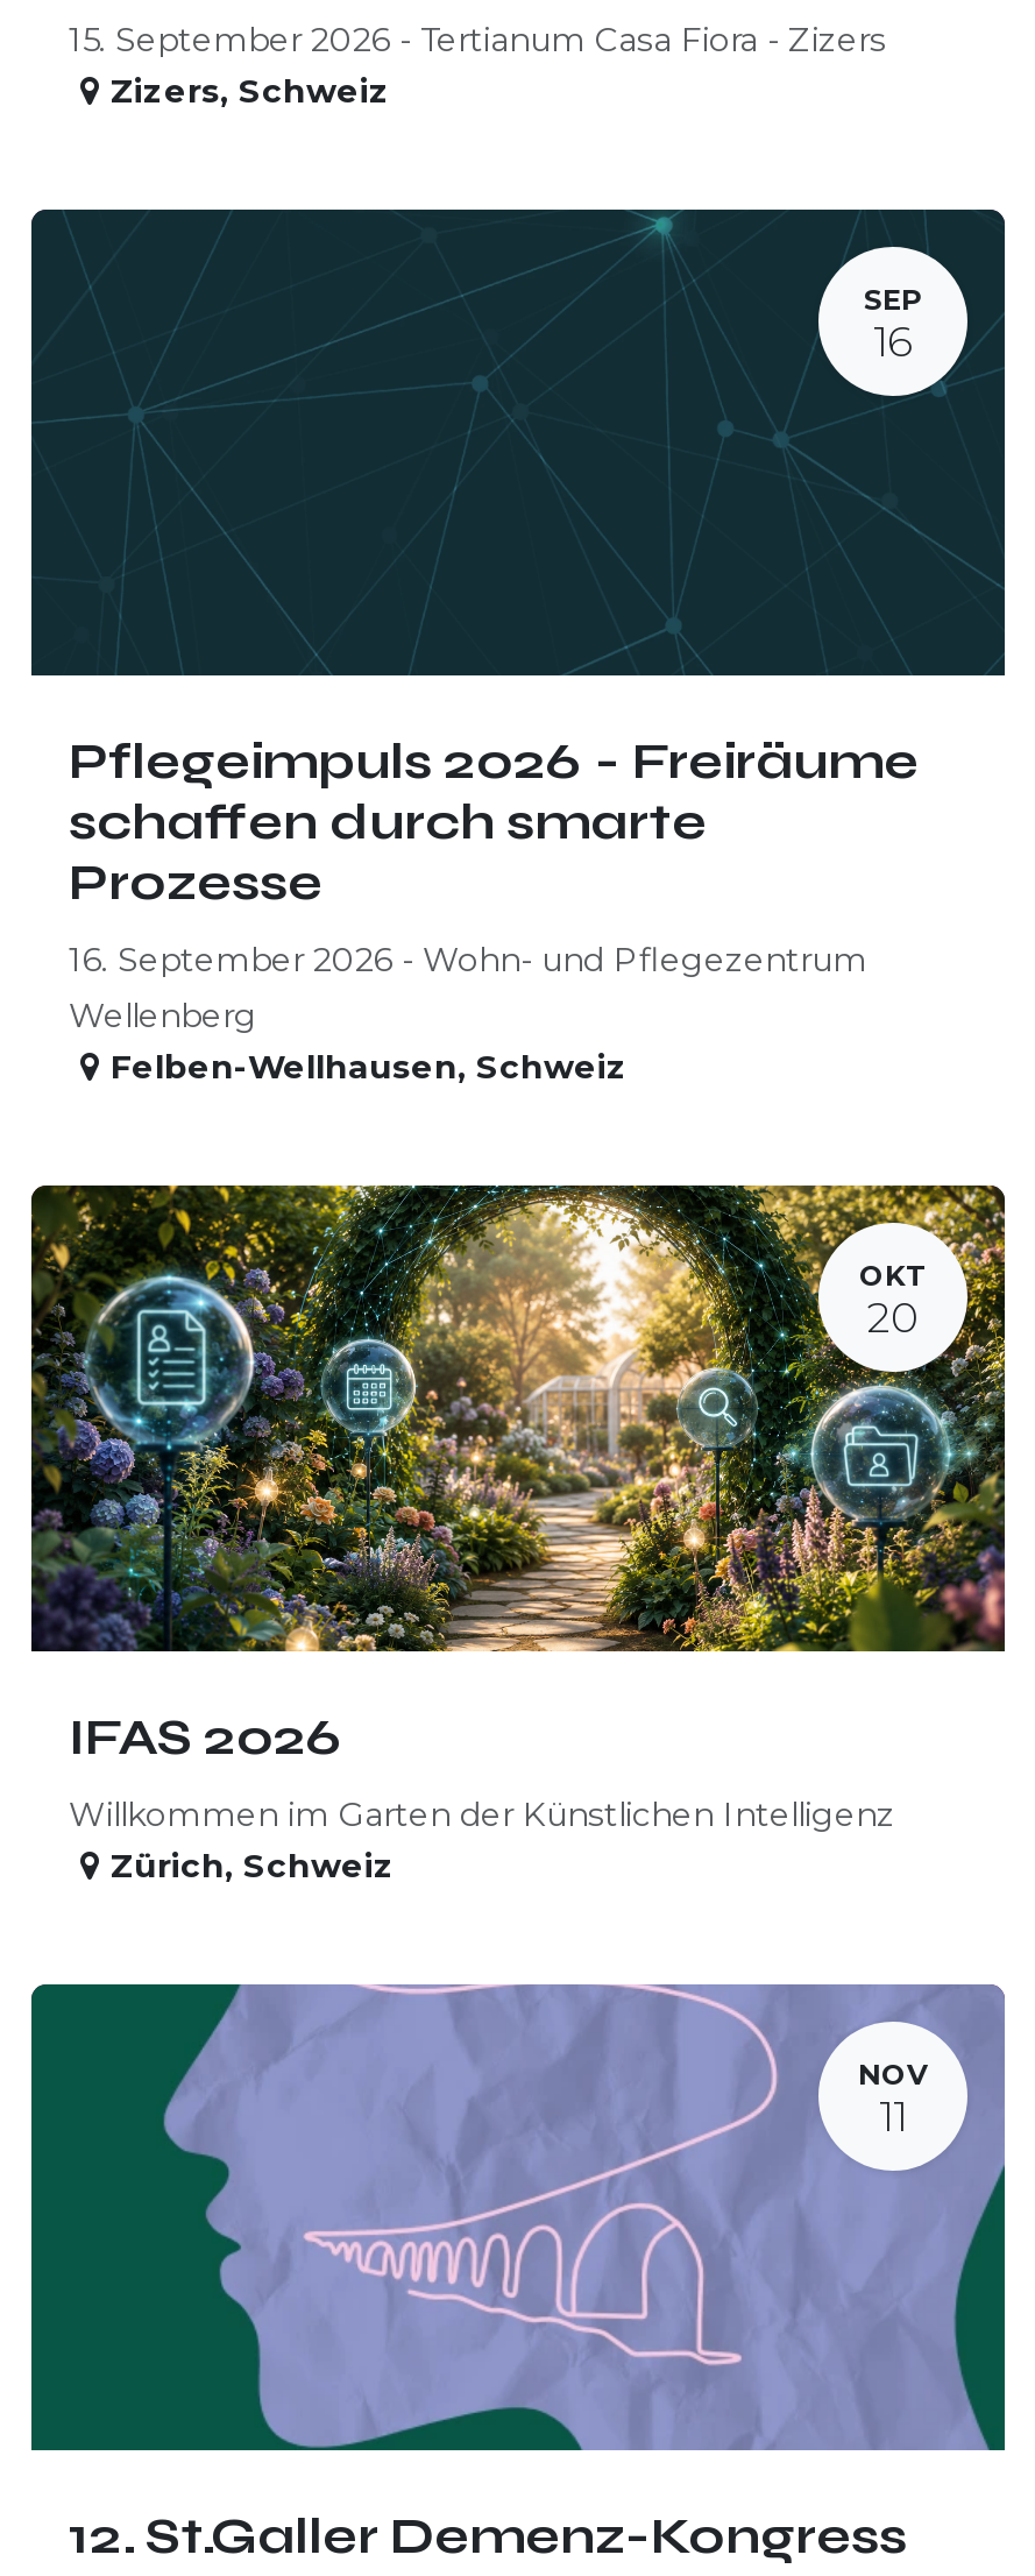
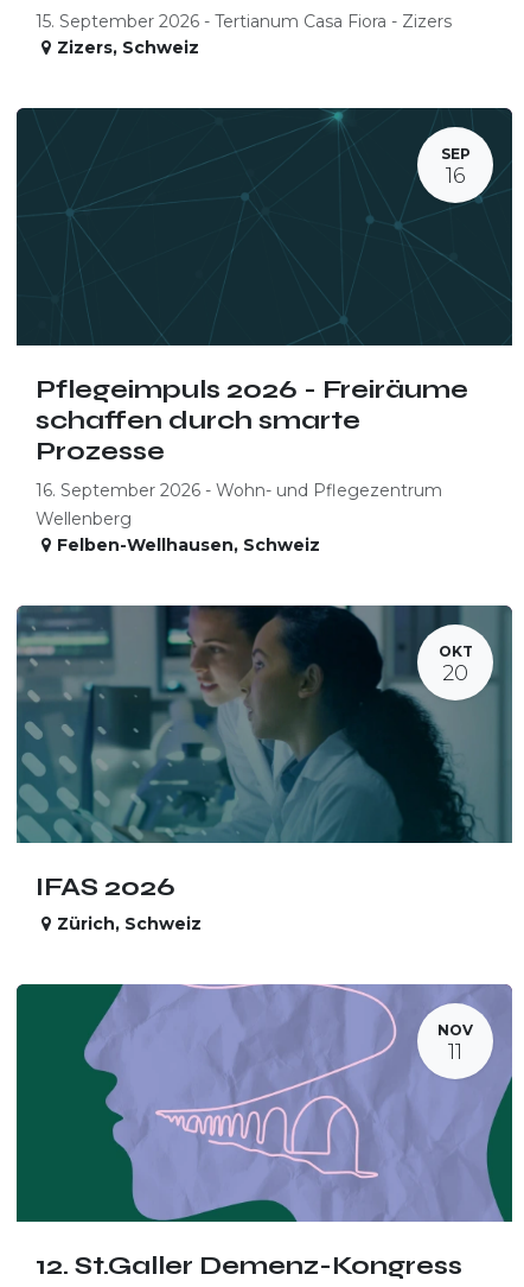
[29,1183,1007,1654] [image] -> [15,604,513,844] [image]
[69,1793,895,1835] Willkommen im Garten der Künstlichen Intelligenz -> none

